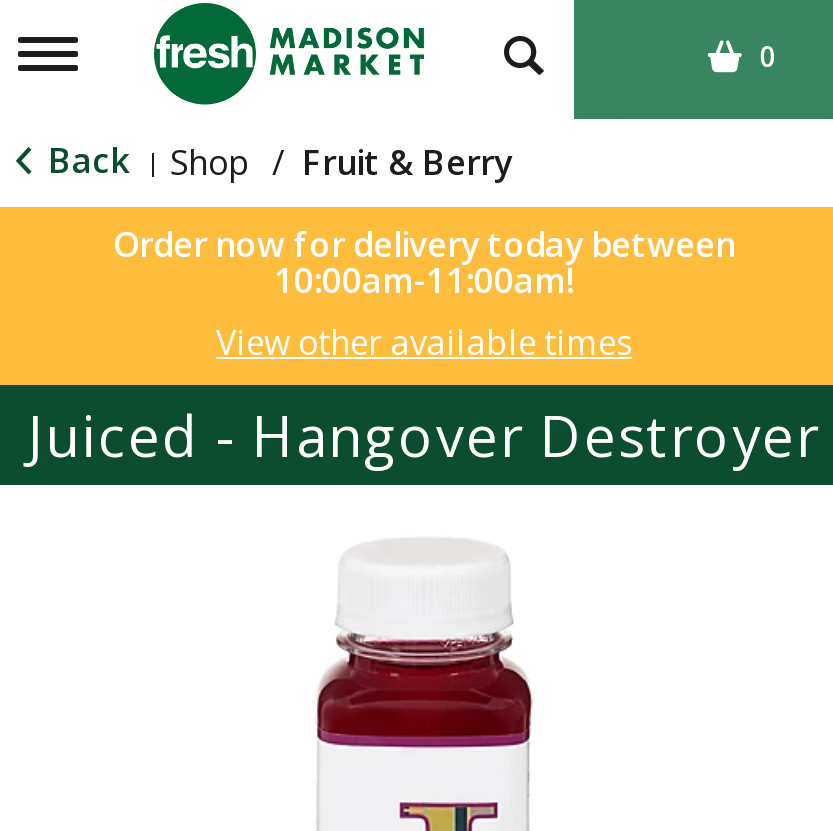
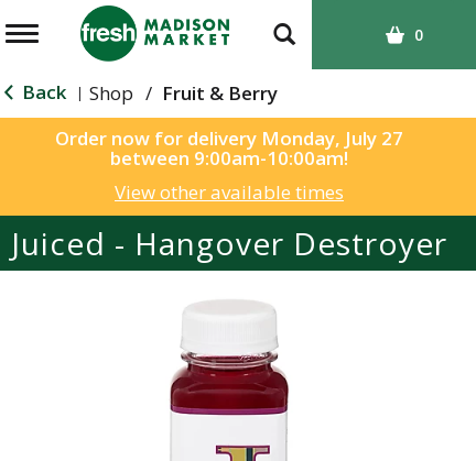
[113,221,735,303] Order now for delivery today between | 10:00am-11:00am! -> [55,125,403,171] Order now for delivery Monday, July 27 | between 9:00am-10:00am!

